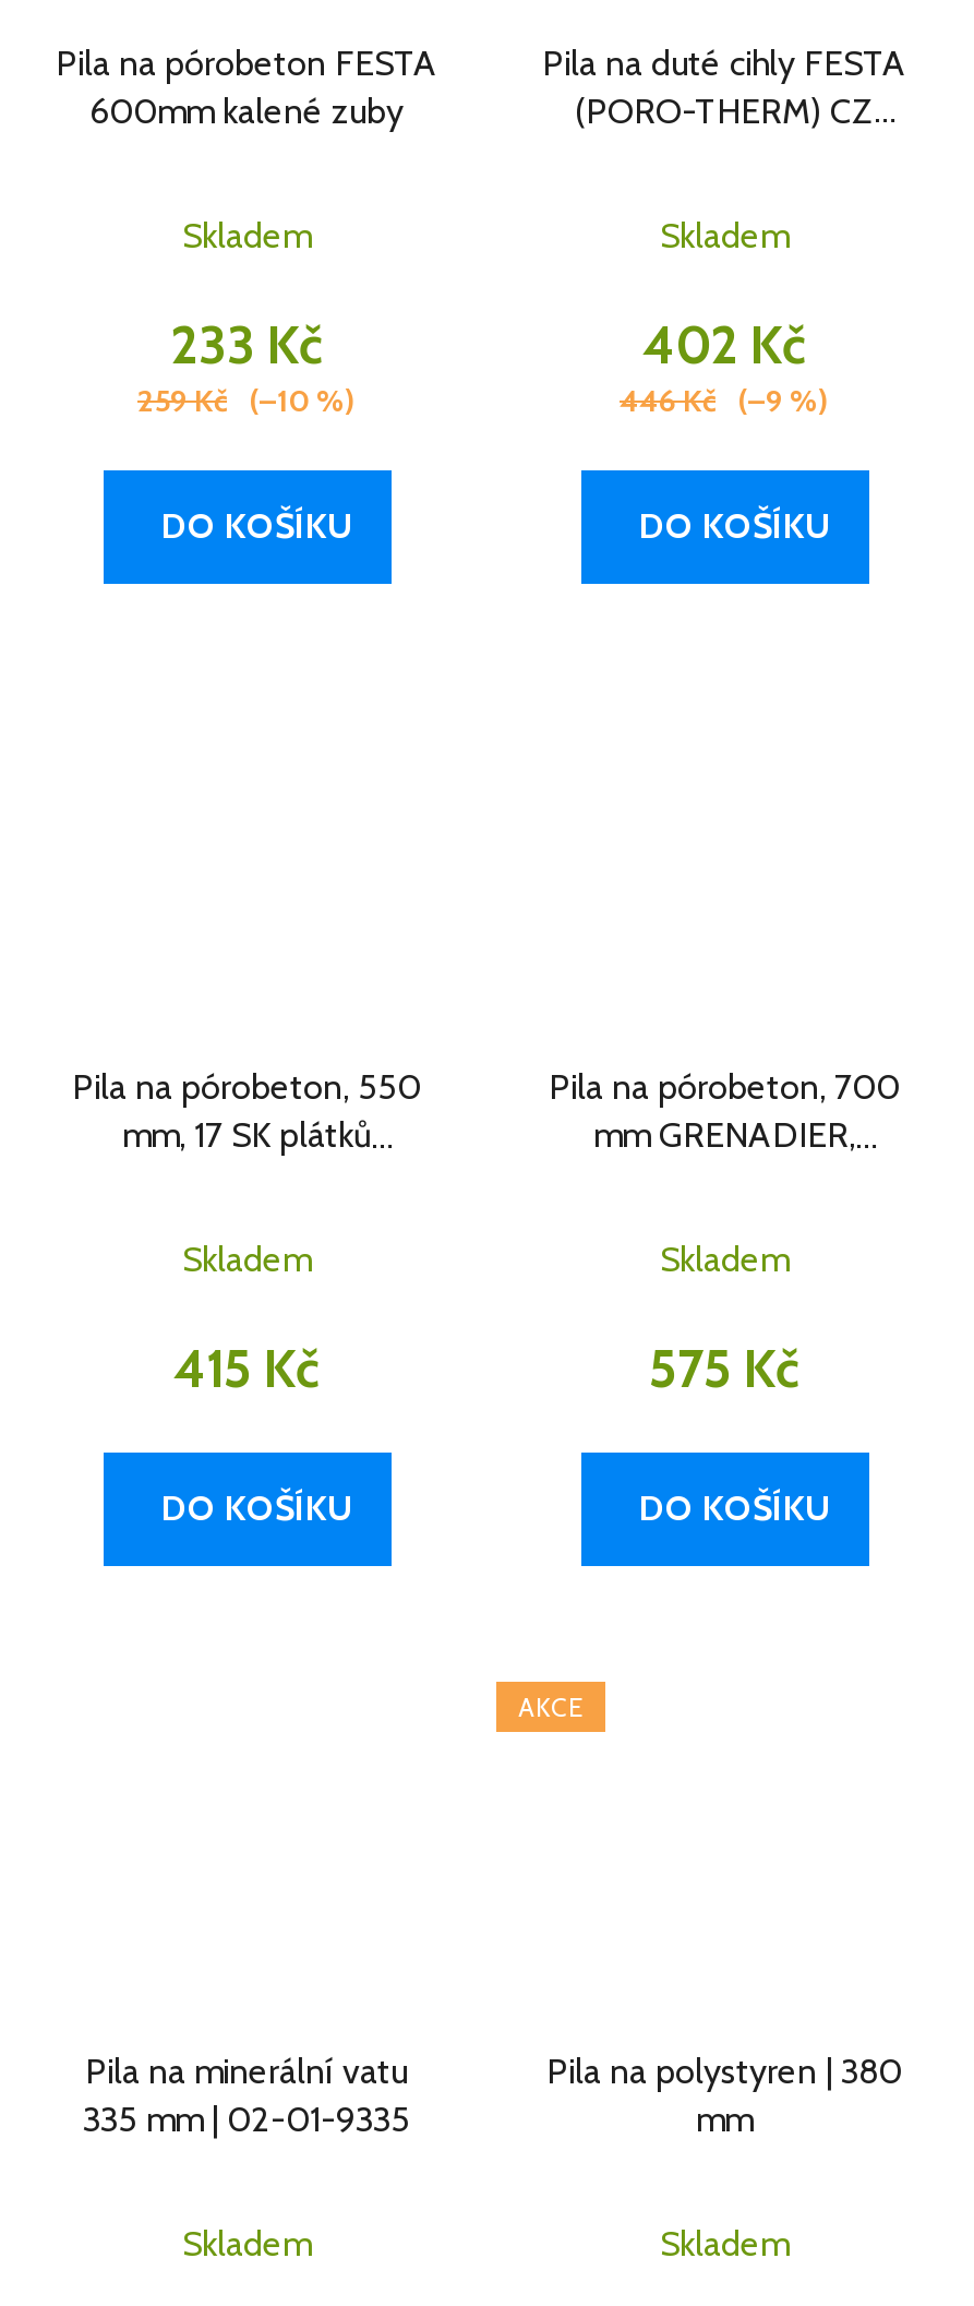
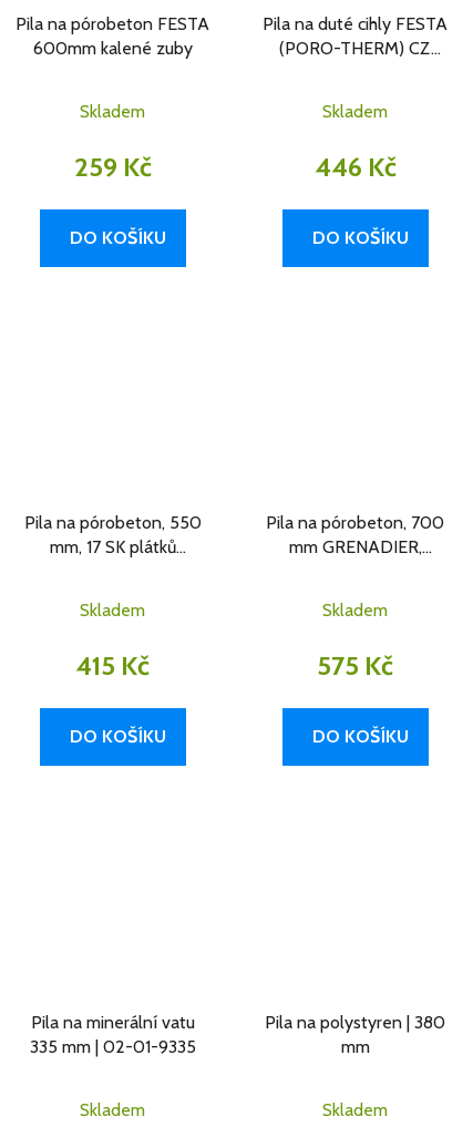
[137,312,356,419] 233 Kč | 259 Kč (–10 %) -> [74,150,151,182] 259 Kč
[620,312,829,419] 402 Kč | 446 Kč (–9 %) -> [314,150,396,182] 446 Kč
[518,1691,584,1724] AKCE -> none

